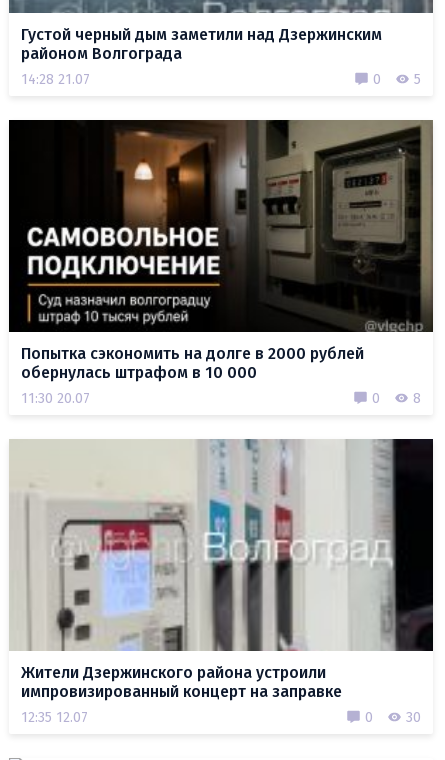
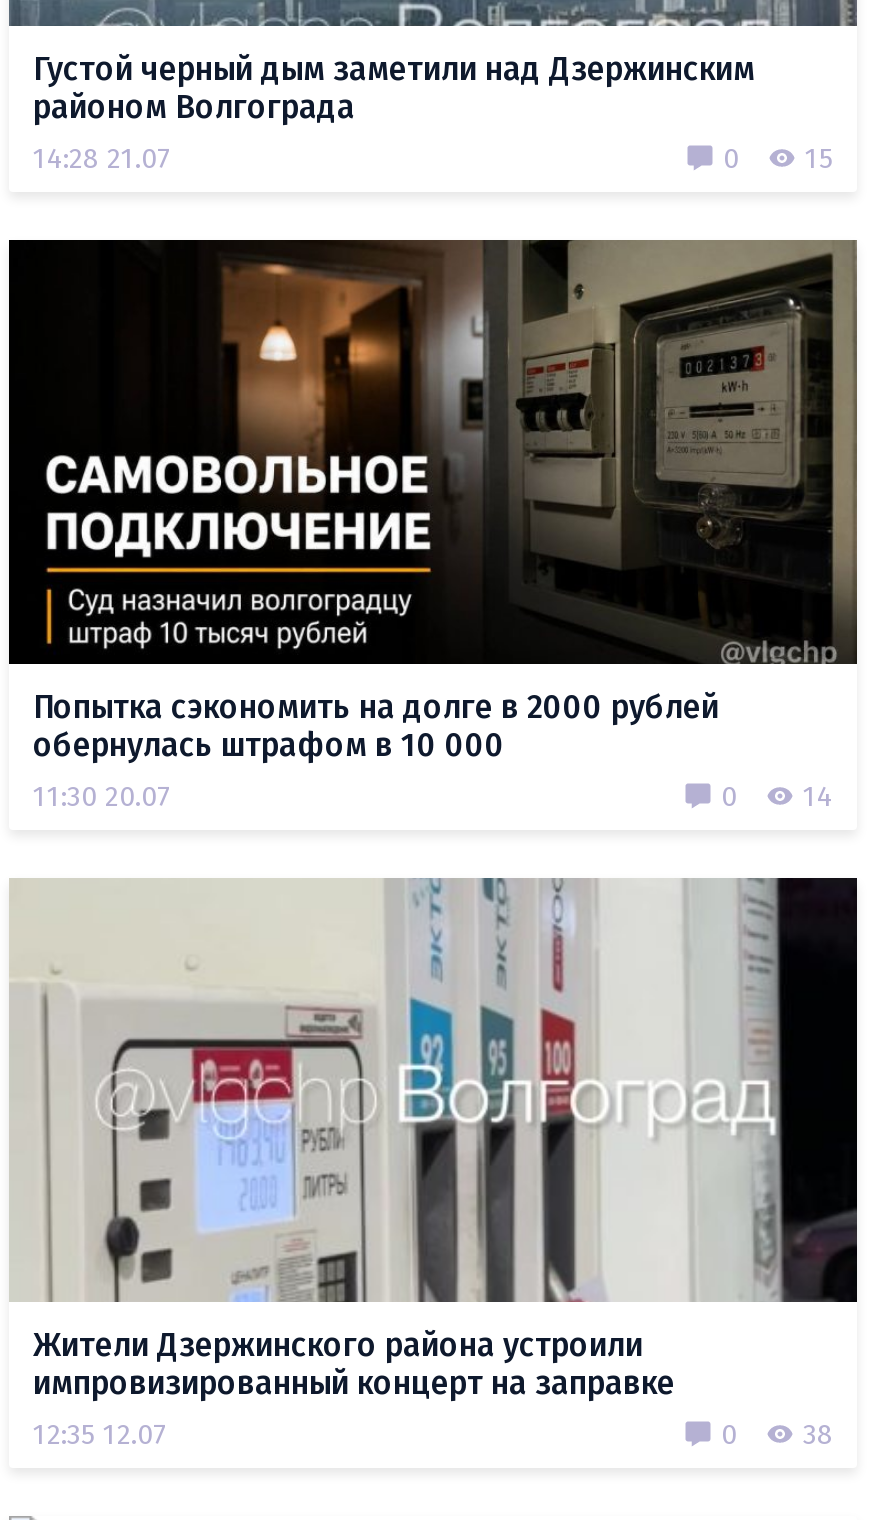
[373,71,421,88] 0 5 -> [723,142,833,176] 0 15
[372,390,421,407] 0 8 -> [721,780,833,814] 0 14
[365,709,421,726] 0 30 -> [721,1418,833,1452] 0 38

